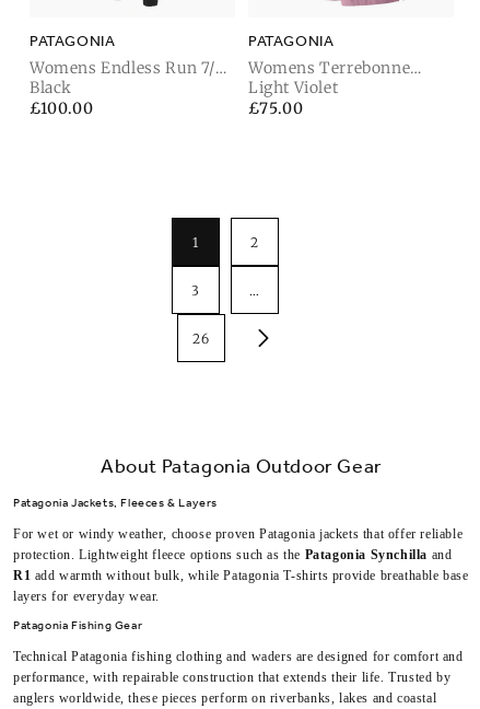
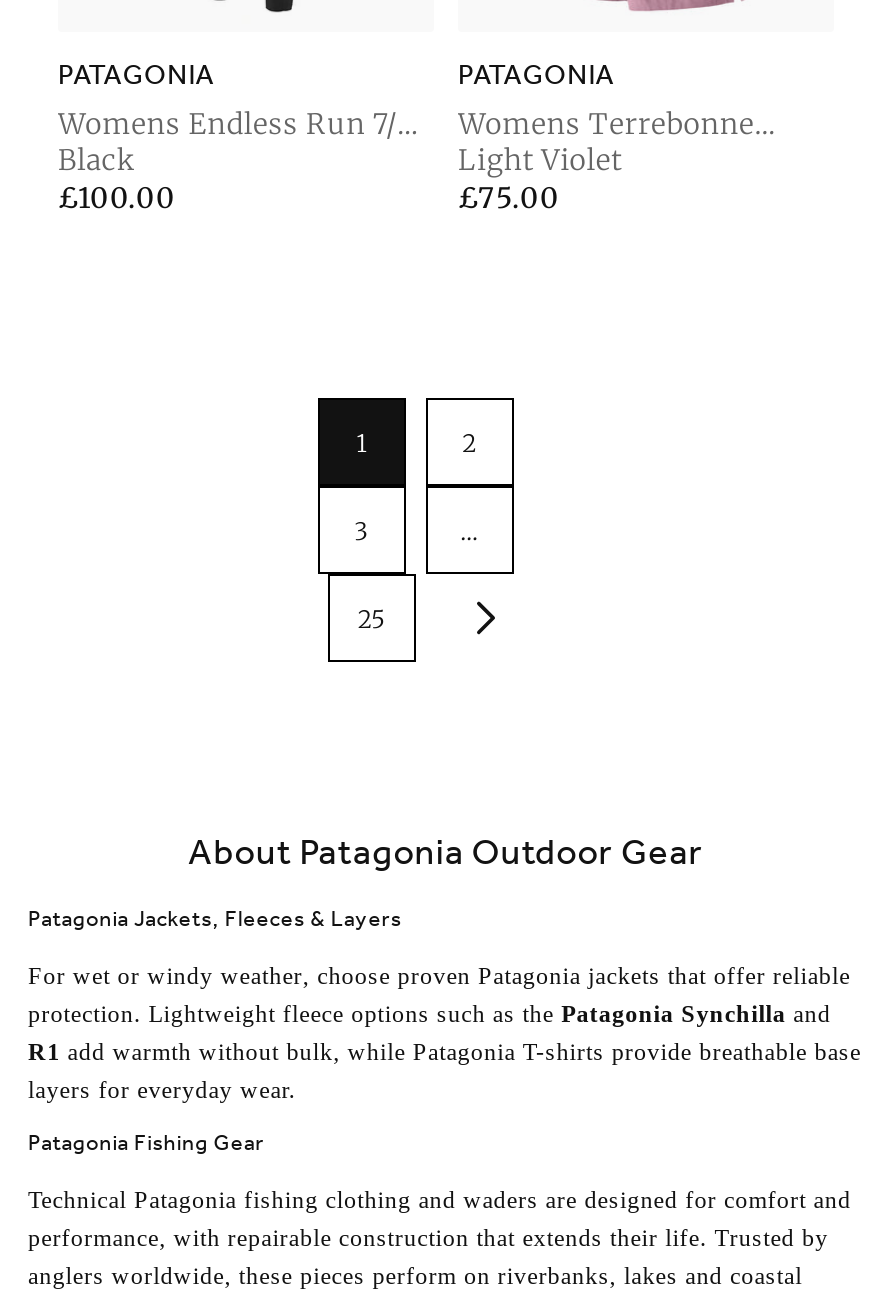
[193,330,209,346] 26 -> [358,603,386,633] 25

